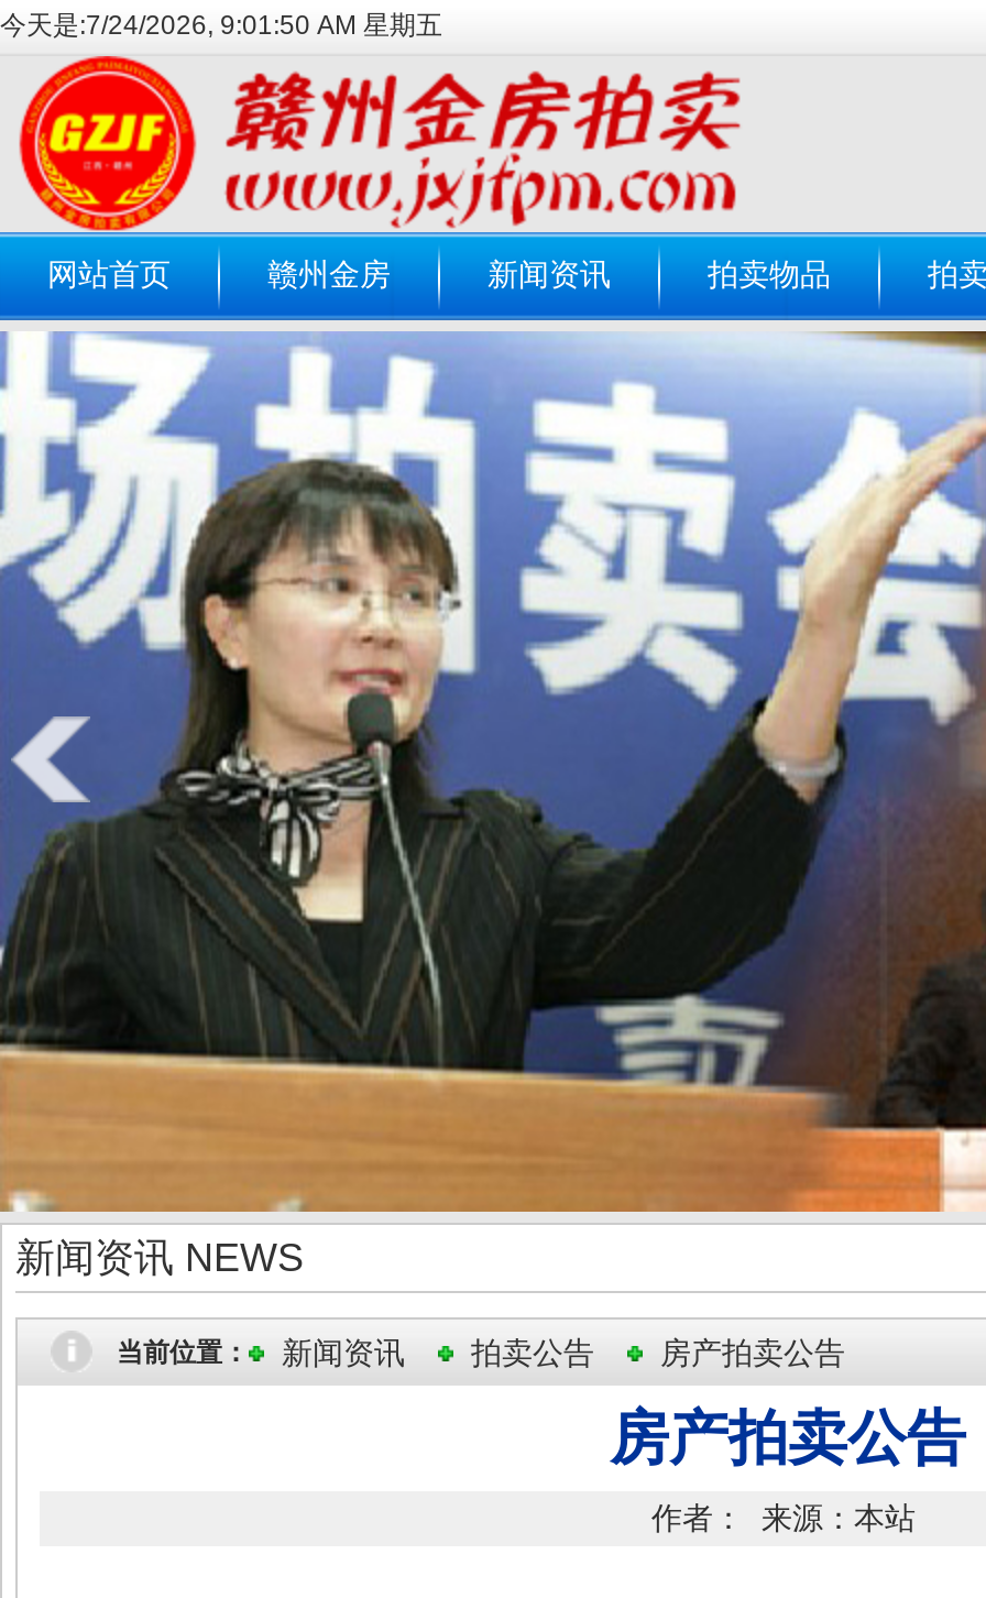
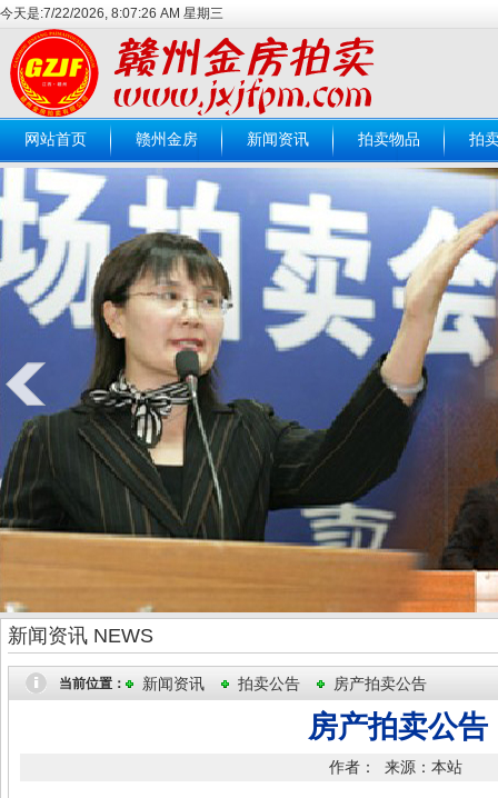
[0,10,442,41] 今天是:7/24/2026, 9:01:50 AM 星期五 -> [0,6,223,21] 今天是:7/22/2026, 8:07:26 AM 星期三

